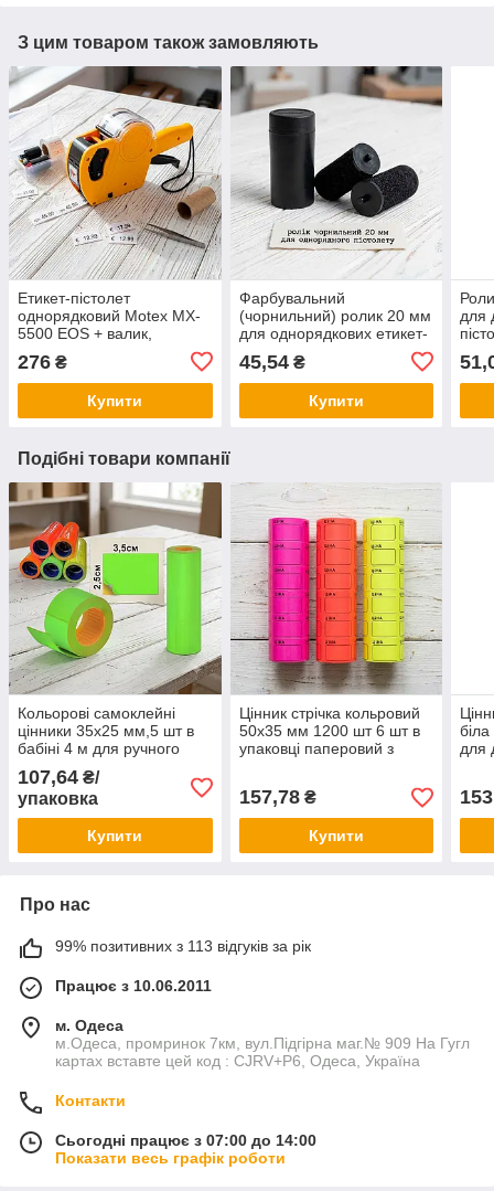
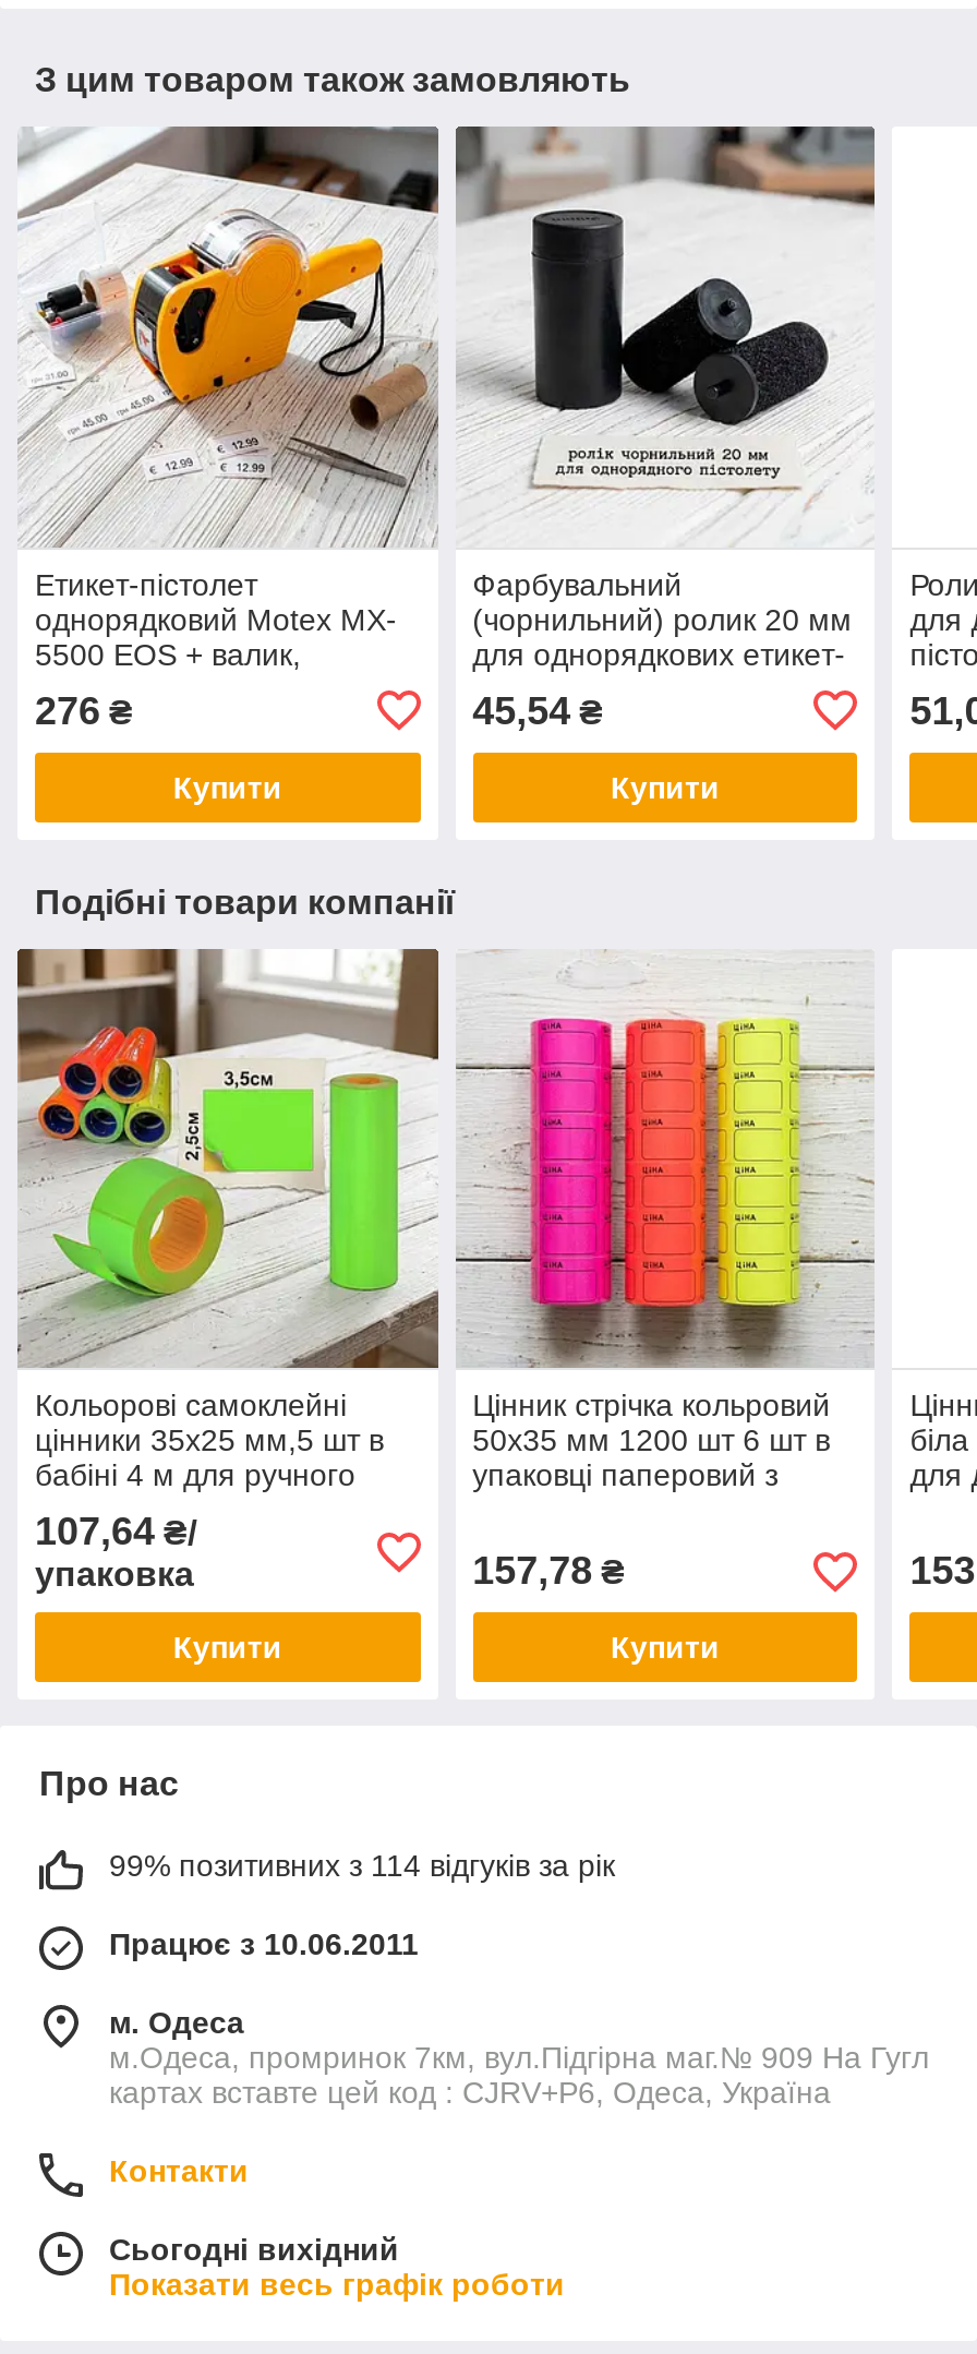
[55,938,311,955] 99% позитивних з 113 відгуків за рік -> [109,1849,615,1884] 99% позитивних з 114 відгуків за рік
[55,1132,316,1150] Сьогодні працює з 07:00 до 14:00 -> [109,2233,399,2268] Сьогодні вихідний

